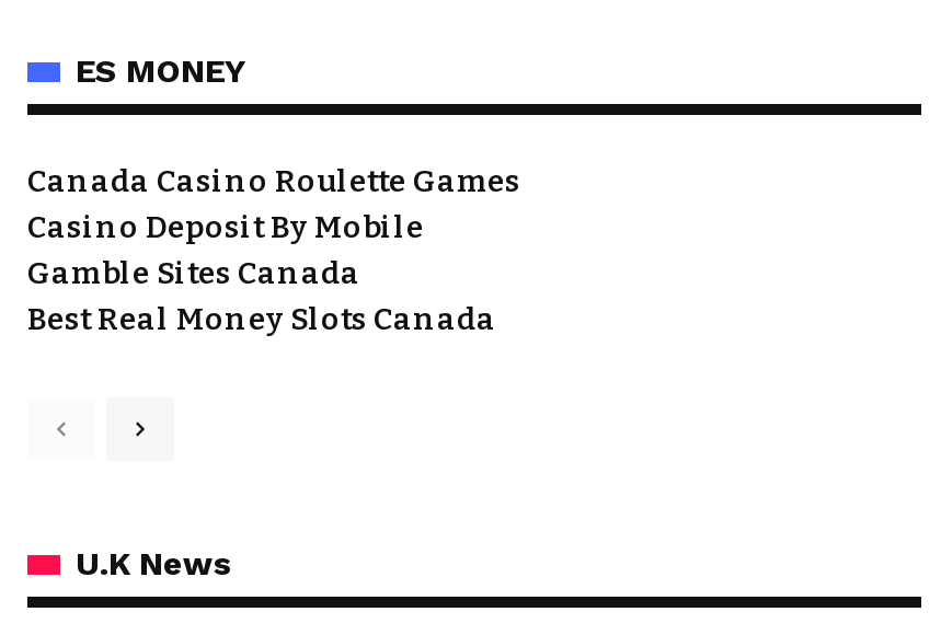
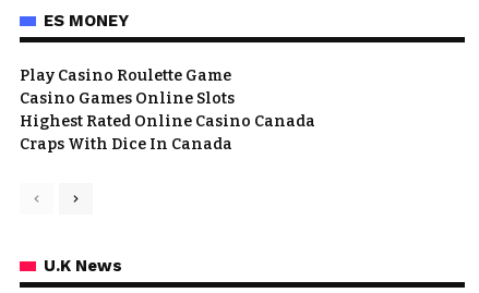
[27,164,520,339] Canada Casino Roulette Games | Casino Deposit By Mobile | Gamble Sites Canada | Best Real Money Slots Canada -> [20,67,315,154] Play Casino Roulette Game | Casino Games Online Slots | Highest Rated Online Casino Canada | Craps With Dice In Canada

